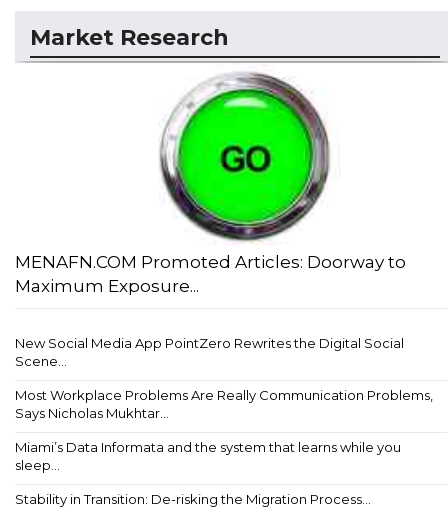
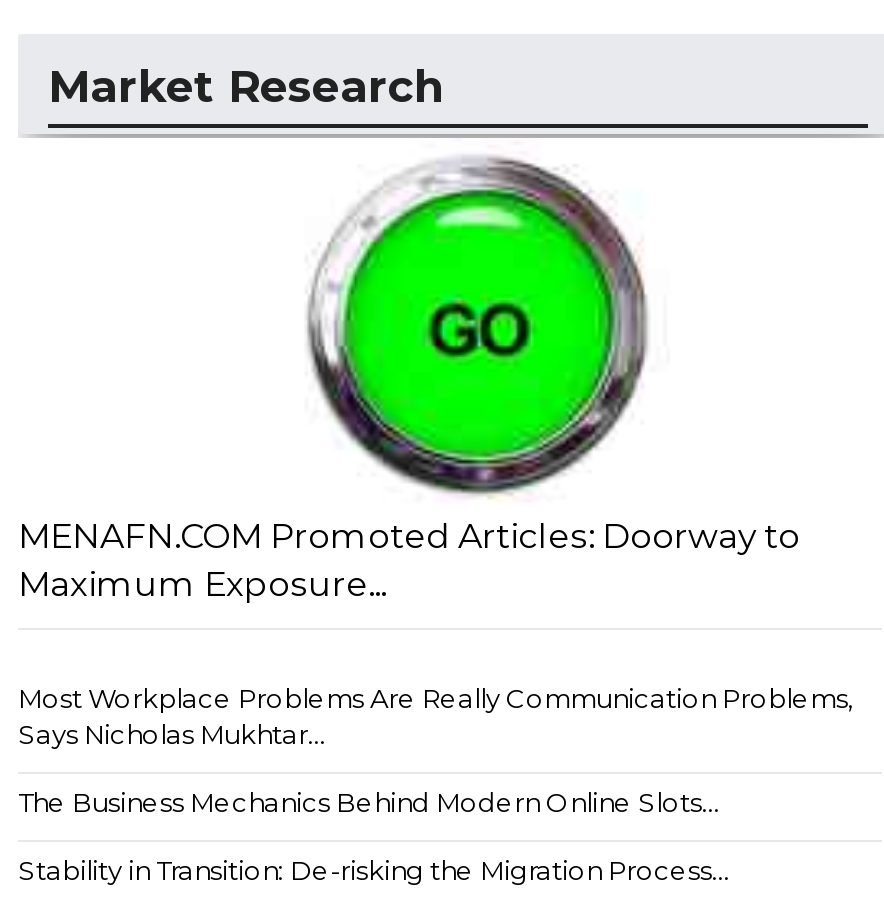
[15,335,404,369] New Social Media App PointZero Rewrites the Digital Social | Scene... -> none
[15,439,401,473] Miami’s Data Informata and the system that learns while you | sleep... -> [18,786,720,818] The Business Mechanics Behind Modern Online Slots...

